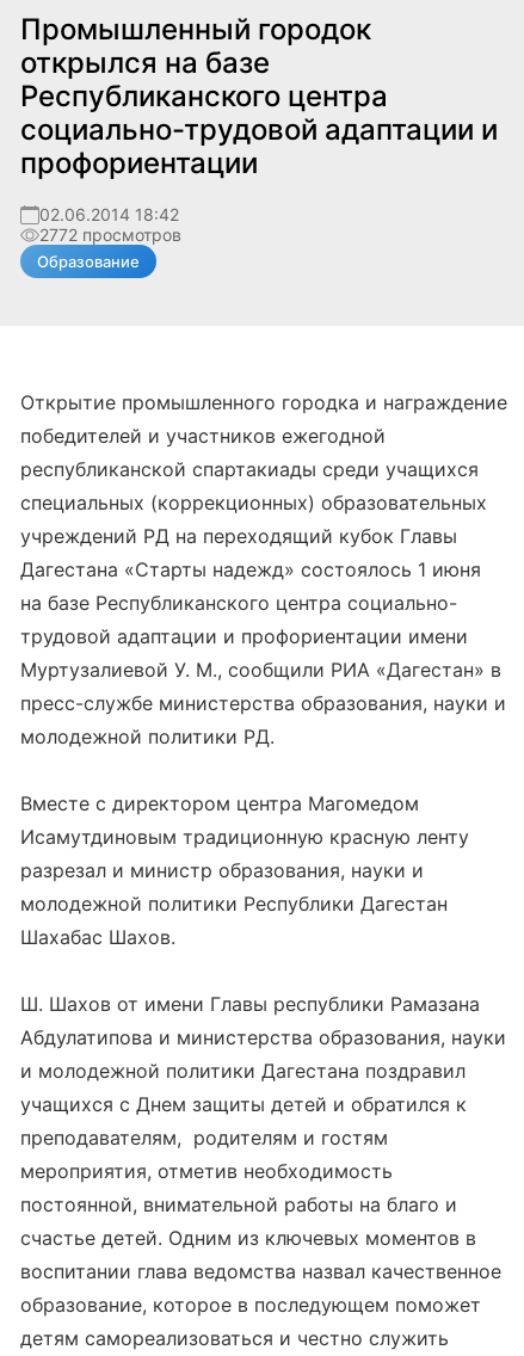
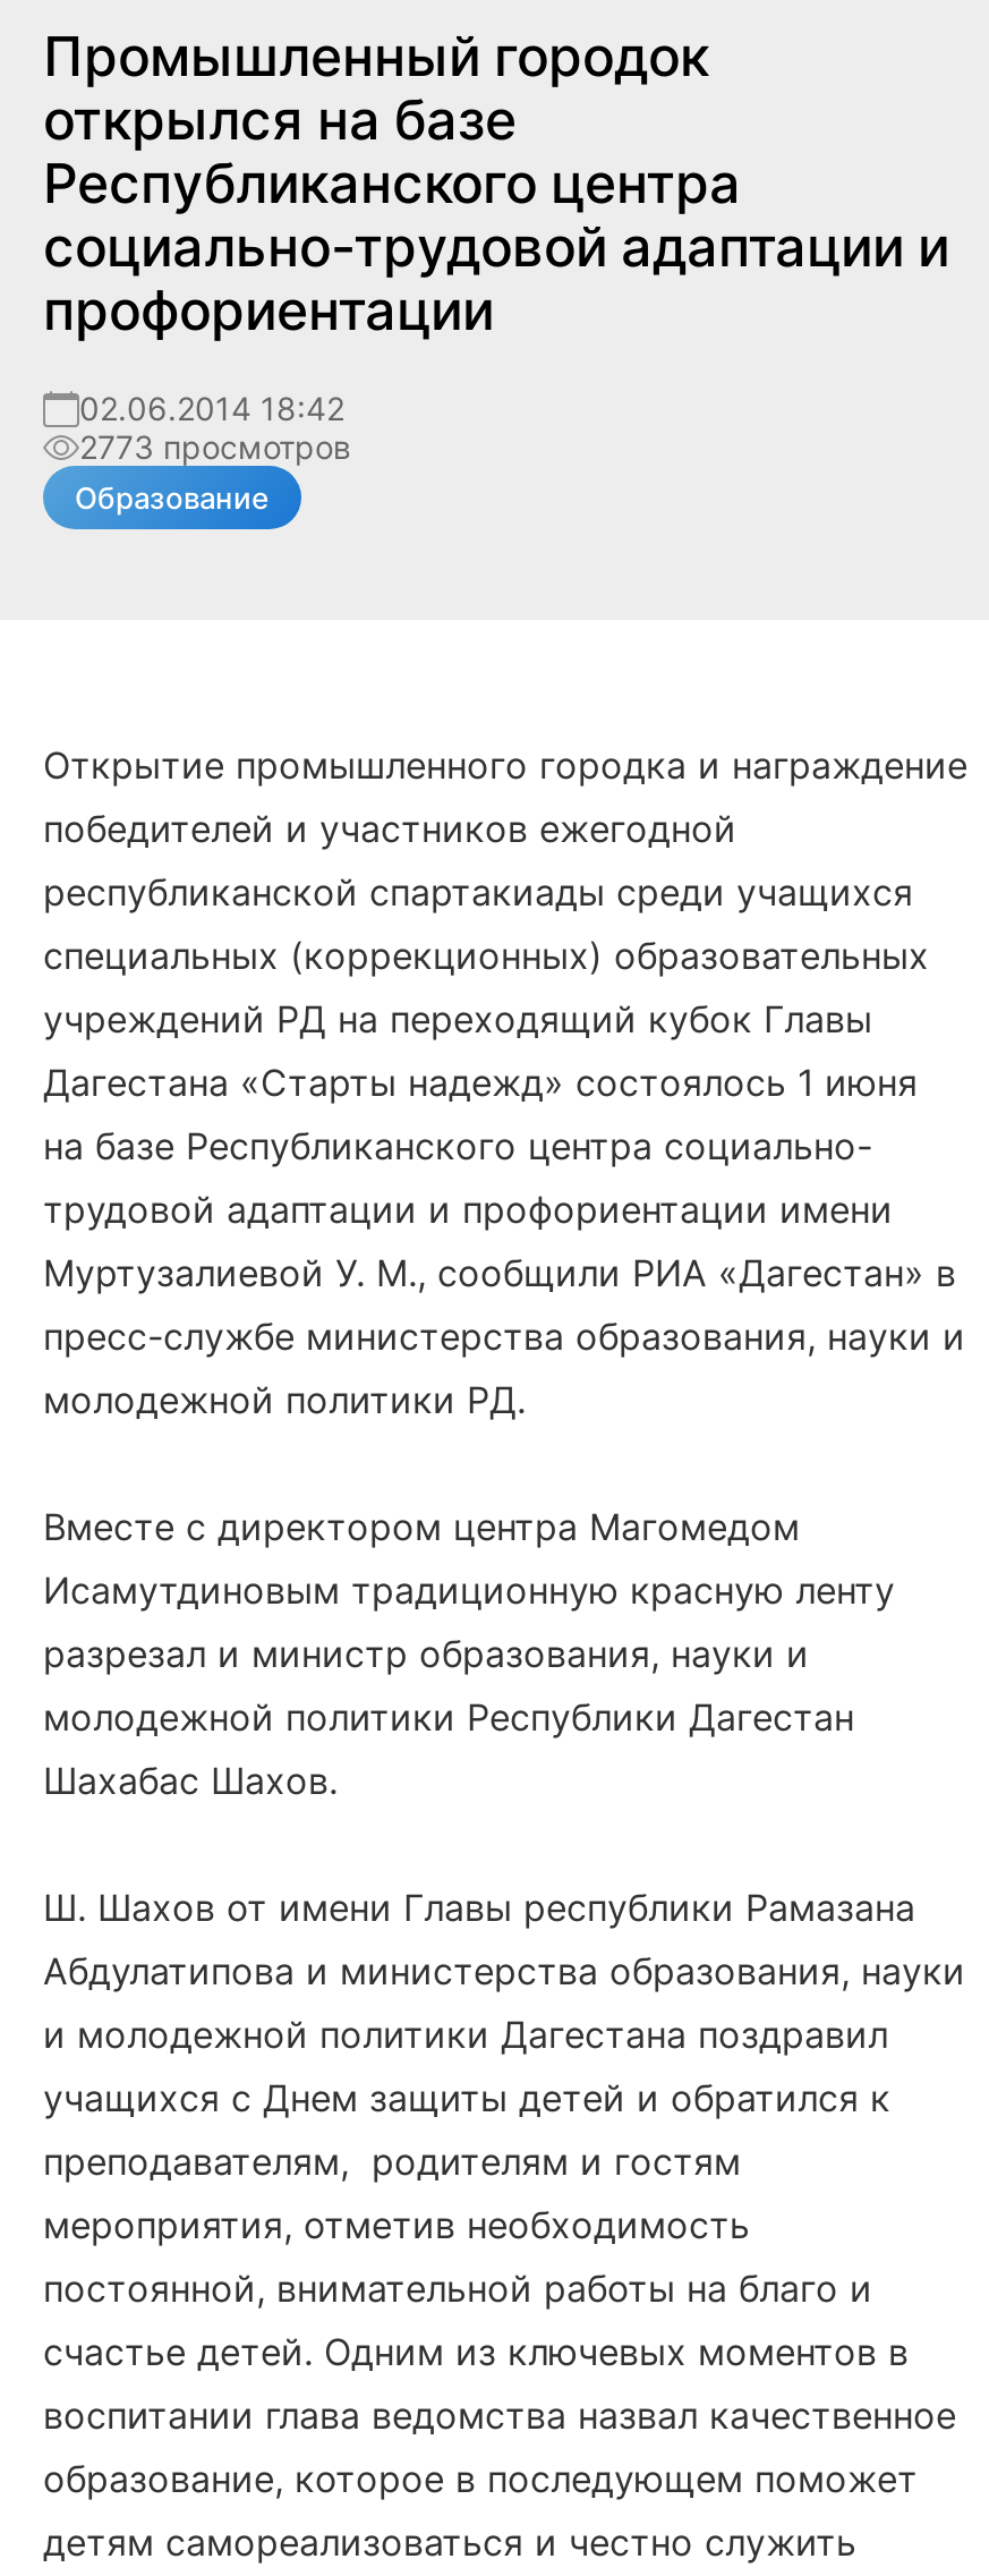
[39,224,181,245] 2772 просмотров -> [79,427,351,466] 2773 просмотров

